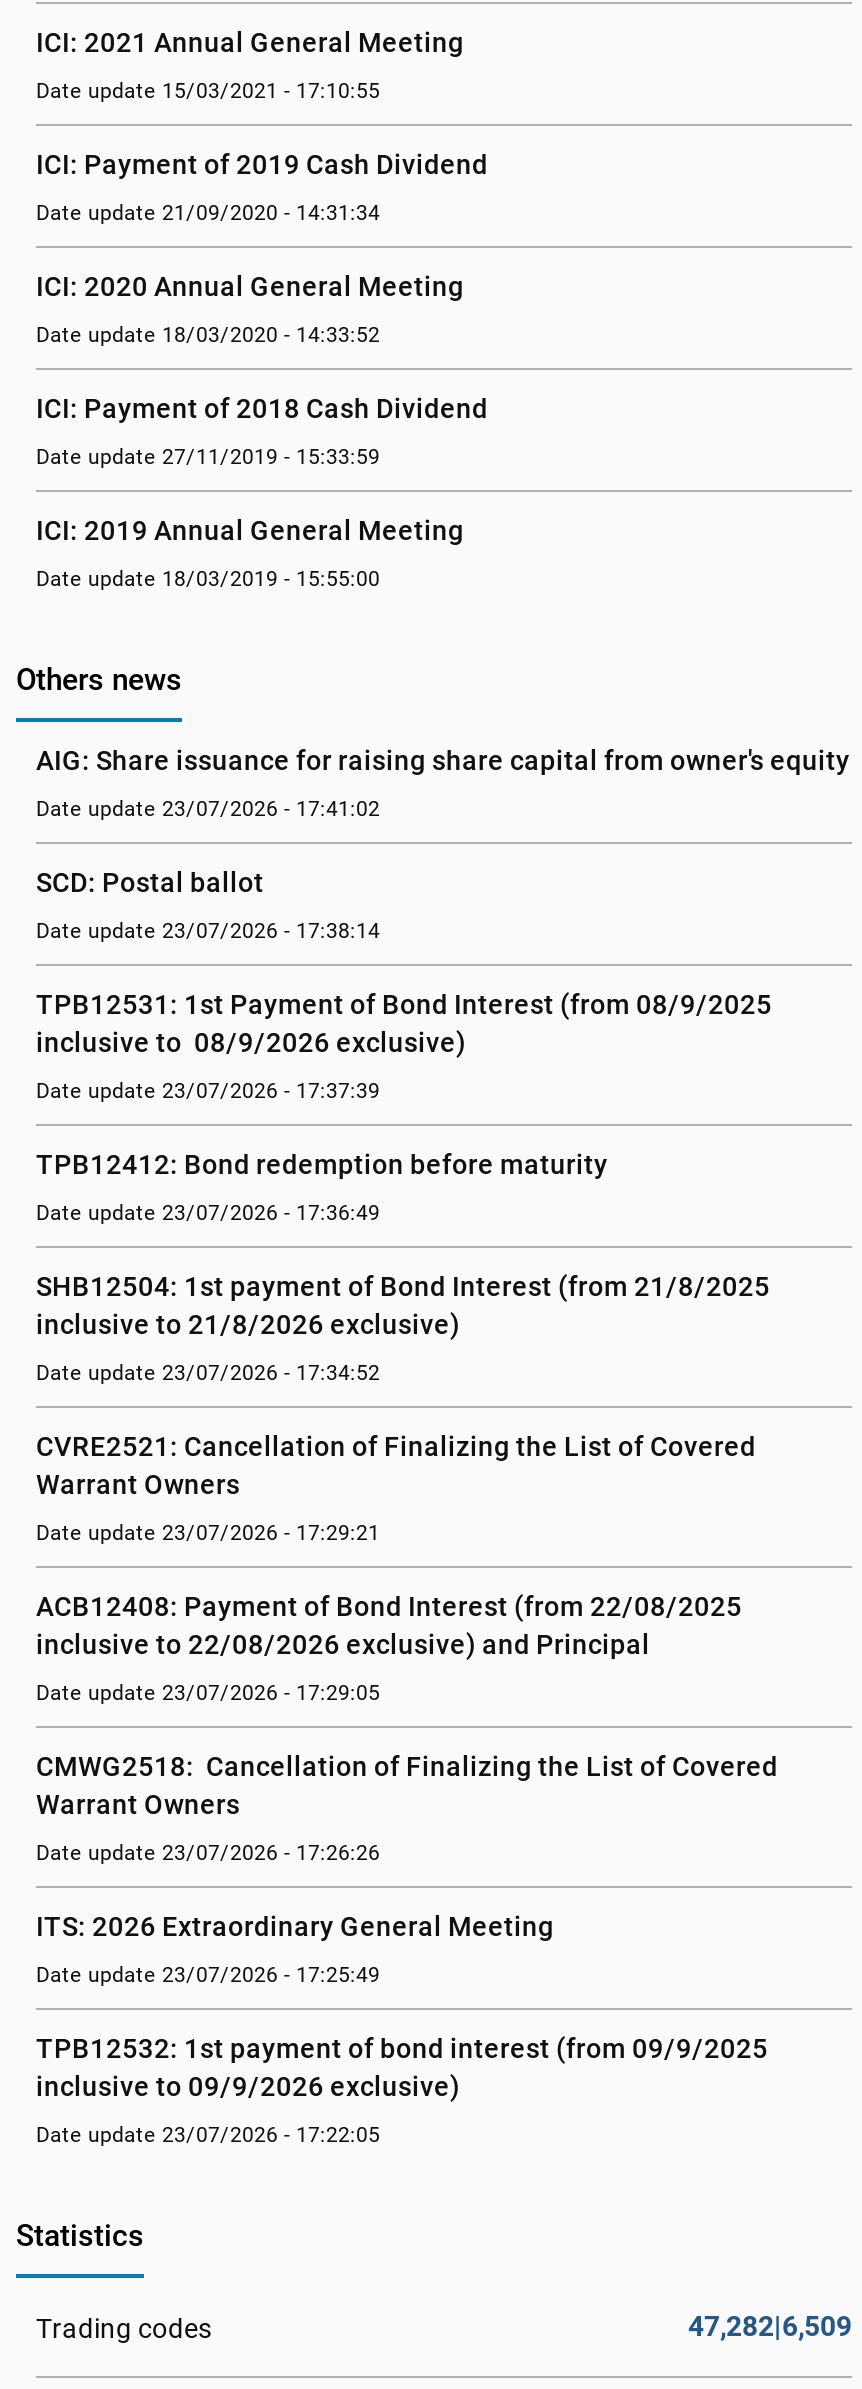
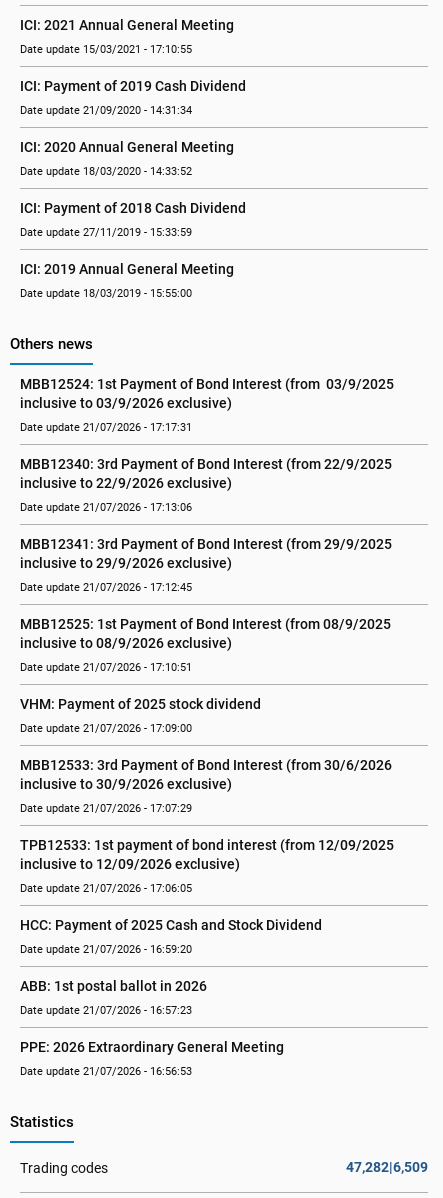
[36,744,850,1020] AIG: Share issuance for raising share capital from owner's equity | Date update 23/07/2026 - 17:41:02 | SCD: Postal ballot | Date update 23/07/2026 - 17:38:14 | TPB12531: 1st Payment of Bond Interest (from 08/9/2025 -> [20,376,394,632] MBB12524: 1st Payment of Bond Interest (from 03/9/2025 | inclusive to 03/9/2026 exclusive) | Date update 21/07/2026 - 17:17:31 | MBB12340: 3rd Payment of Bond Interest (from 22/9/2025 | inclusive to 22/9/2026 exclusive) | Date update 21/07/2026 - 17:13:06 | MBB12341: 3rd Payment of Bond Interest (from 29/9/2025 | inclusive to 29/9/2026 exclusive) | Date update 21/07/2026 - 17:12:45 | MBB12525: 1st Payment of Bond Interest (from 08/9/2025
moved [36,1026,466,1058] -> [20,635,232,651]: inclusive to 08/9/2026 exclusive)
[36,1078,778,2148] Date update 23/07/2026 - 17:37:39 | TPB12412: Bond redemption before maturity | Date update 23/07/2026 - 17:36:49 | SHB12504: 1st payment of Bond Interest (from 21/8/2025 | inclusive to 21/8/2026 exclusive) | Date update 23/07/2026 - 17:34:52 | CVRE2521: Cancellation of Finalizing the List of Covered | Warrant Owners | Date update 23/07/2026 - 17:29:21 | ACB12408: Payment of Bond Interest (from 22/08/2025 | inclusive to 22/08/2026 exclusive) and Principal | Date update 23/07/2026 - 17:29:05 | CMWG2518: Cancellation of Finalizing the List of Covered | Warrant Owners | Date update 23/07/2026 - 17:26:26 | ITS: 2026 Extraordinary General Meeting | Date update 23/07/2026 - 17:25:49 | TPB12532: 1st payment of bond interest (from 09/9/2025 | inclusive to 09/9/2026 exclusive) | Date update 23/07/2026 - 17:22:05 -> [20,661,394,1078] Date update 21/07/2026 - 17:10:51 | VHM: Payment of 2025 stock dividend | Date update 21/07/2026 - 17:09:00 | MBB12533: 3rd Payment of Bond Interest (from 30/6/2026 | inclusive to 30/9/2026 exclusive) | Date update 21/07/2026 - 17:07:29 | TPB12533: 1st payment of bond interest (from 12/09/2025 | inclusive to 12/09/2026 exclusive) | Date update 21/07/2026 - 17:06:05 | HCC: Payment of 2025 Cash and Stock Dividend | Date update 21/07/2026 - 16:59:20 | ABB: 1st postal ballot in 2026 | Date update 21/07/2026 - 16:57:23 | PPE: 2026 Extraordinary General Meeting | Date update 21/07/2026 - 16:56:53

